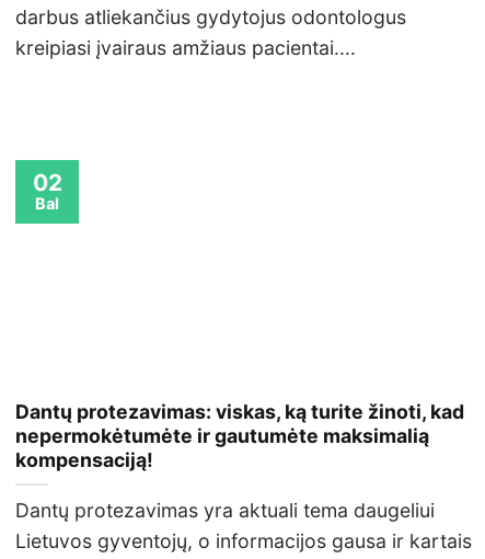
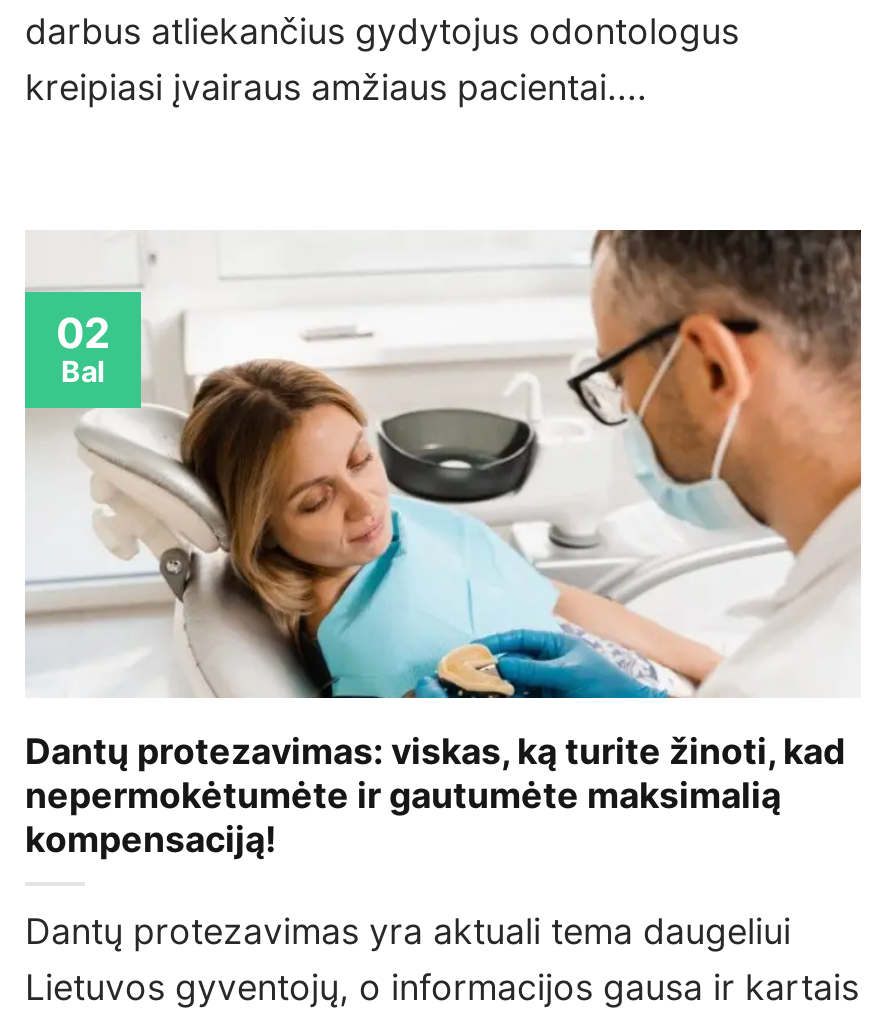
none -> [23,228,863,700] [image]

